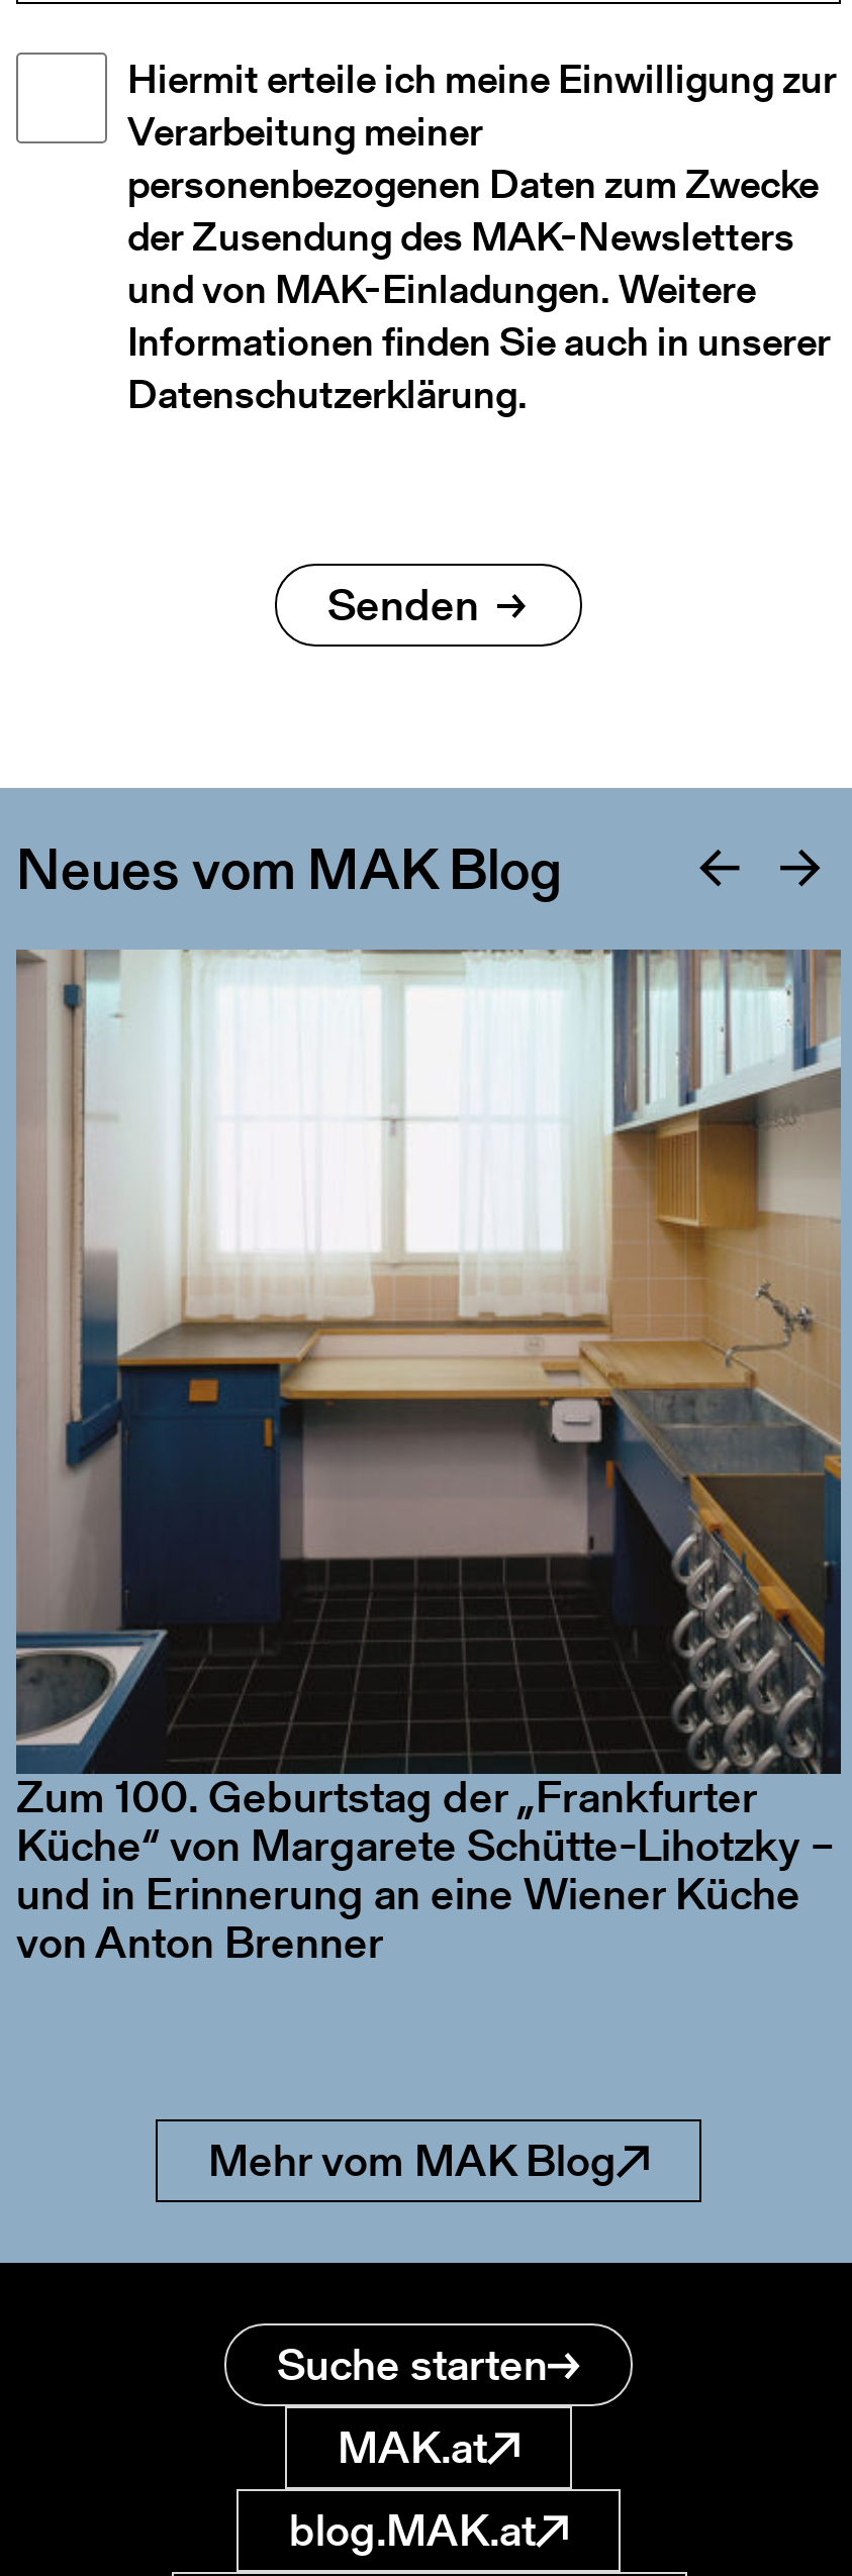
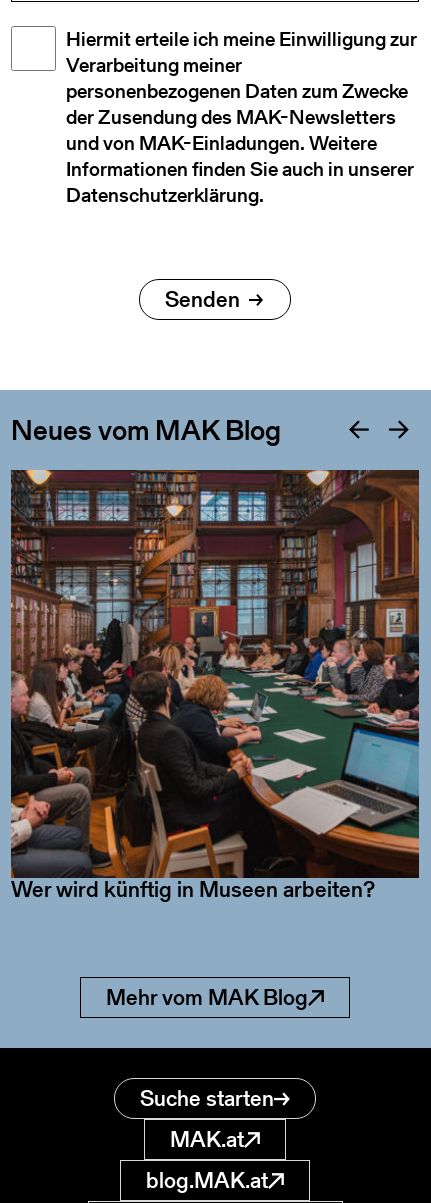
[16,950,843,1768] [image] -> [10,469,420,819] [image]
[16,1766,835,1974] Zum 100. Geburtstag der „Frankfurter | Küche“ von Margarete Schütte-Lihotzky – | und in Erinnerung an eine Wiener Küche | von Anton Brenner -> [11,874,375,905] Wer wird künftig in Museen arbeiten?

